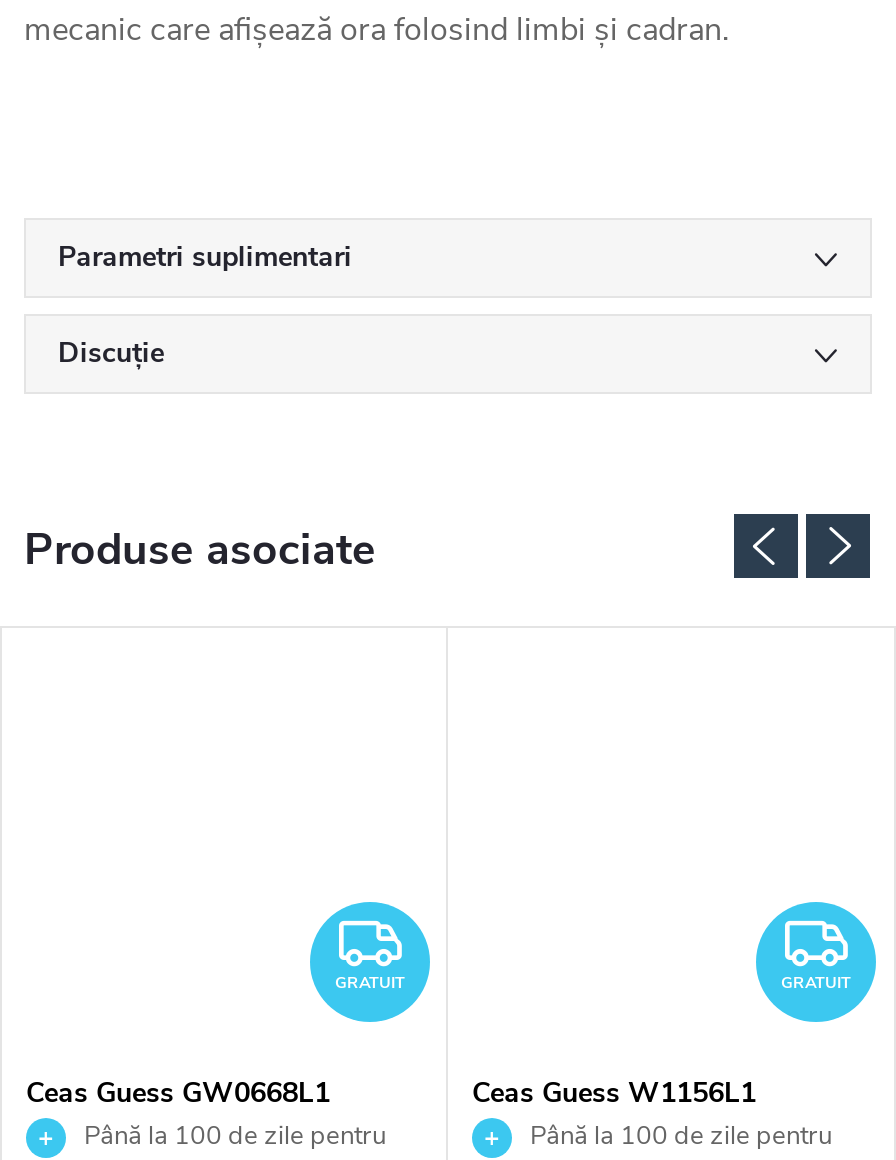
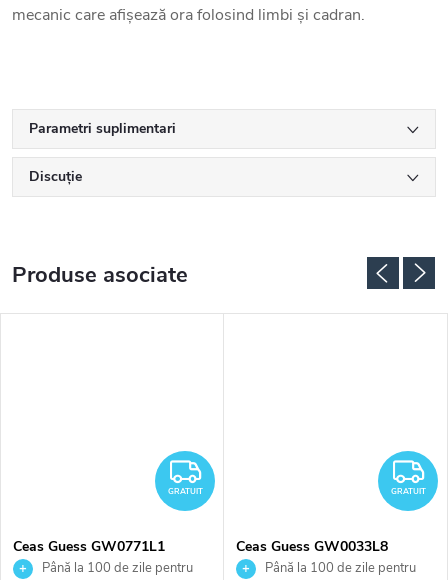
[26,1074,330,1112] Ceas Guess GW0668L1 -> [13,537,165,556] Ceas Guess GW0771L1
[472,1074,756,1112] Ceas Guess W1156L1 -> [236,537,388,556] Ceas Guess GW0033L8

